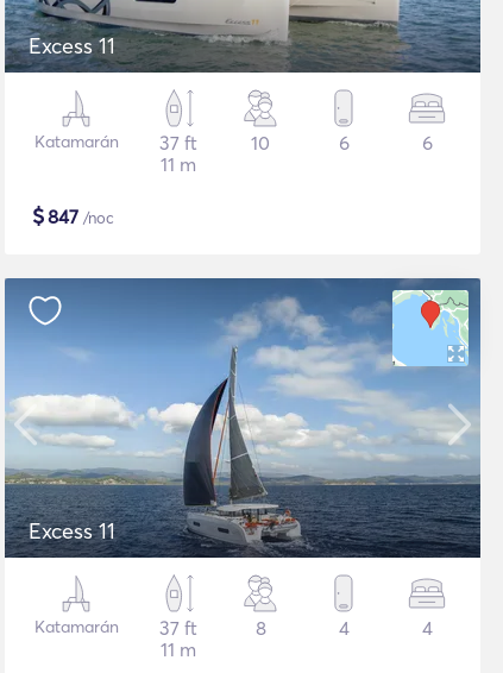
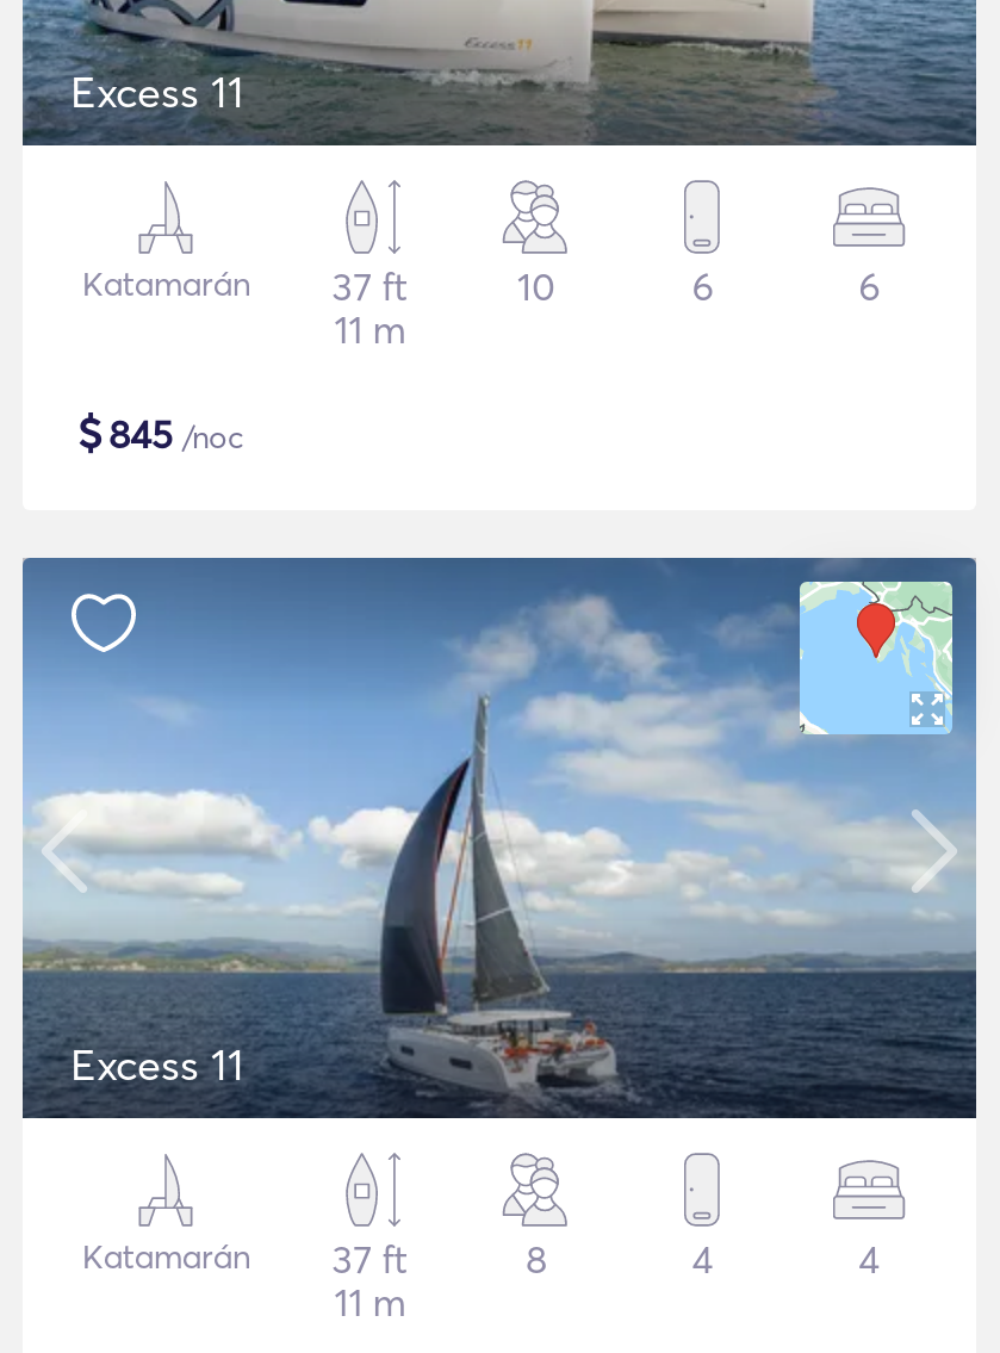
[32,202,114,229] $847 /noc -> [77,405,244,460] $845 /noc

